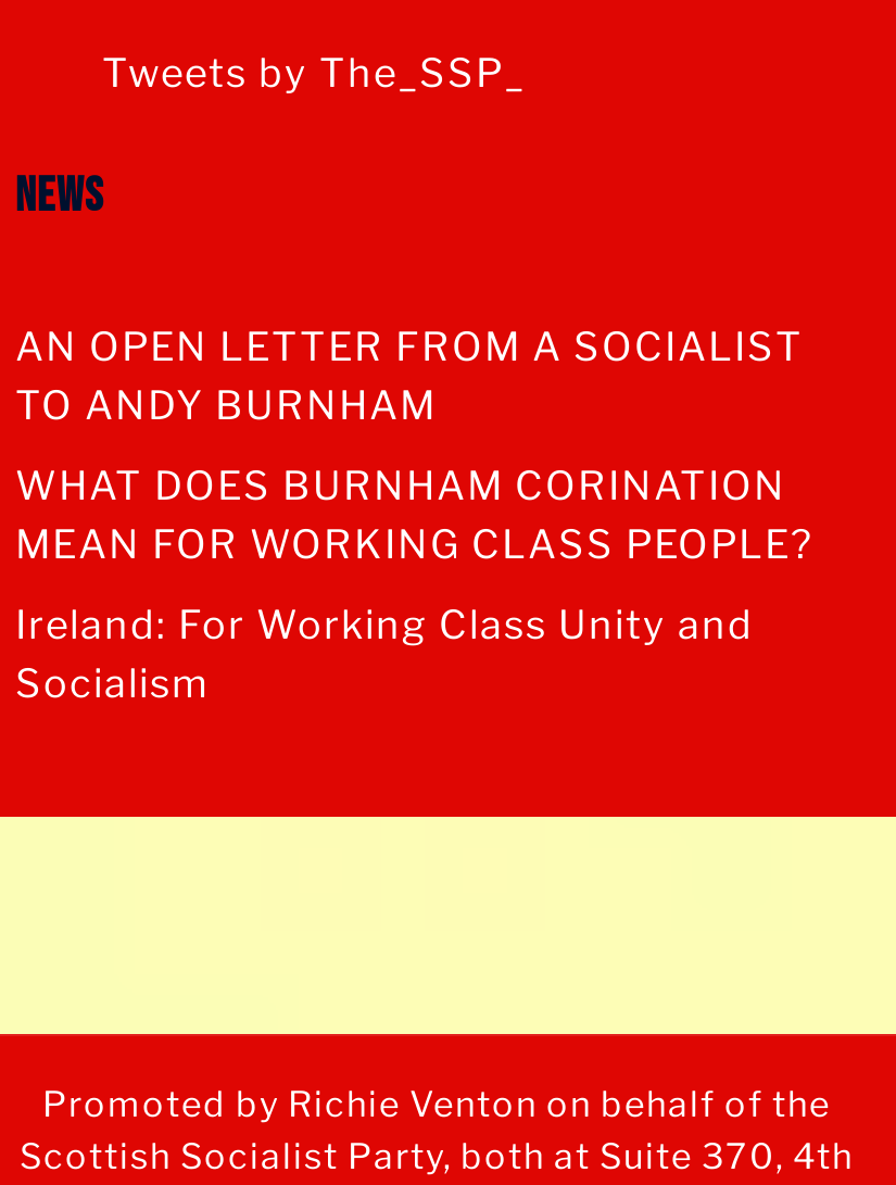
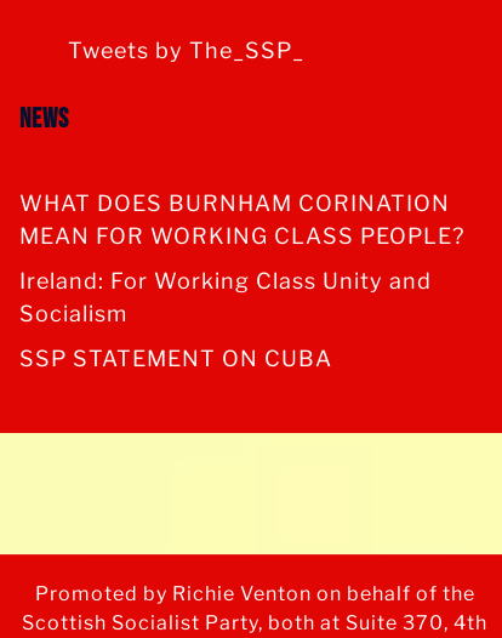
[15,324,804,429] AN OPEN LETTER FROM A SOCIALIST | TO ANDY BURNHAM -> none
moved [15,463,812,707] -> [19,190,464,326]: WHAT DOES BURNHAM CORINATION | MEAN FOR WORKING CLASS PEOPLE? | Ireland: For Working Class Unity and | Socialism
none -> [19,345,332,371] SSP STATEMENT ON CUBA

